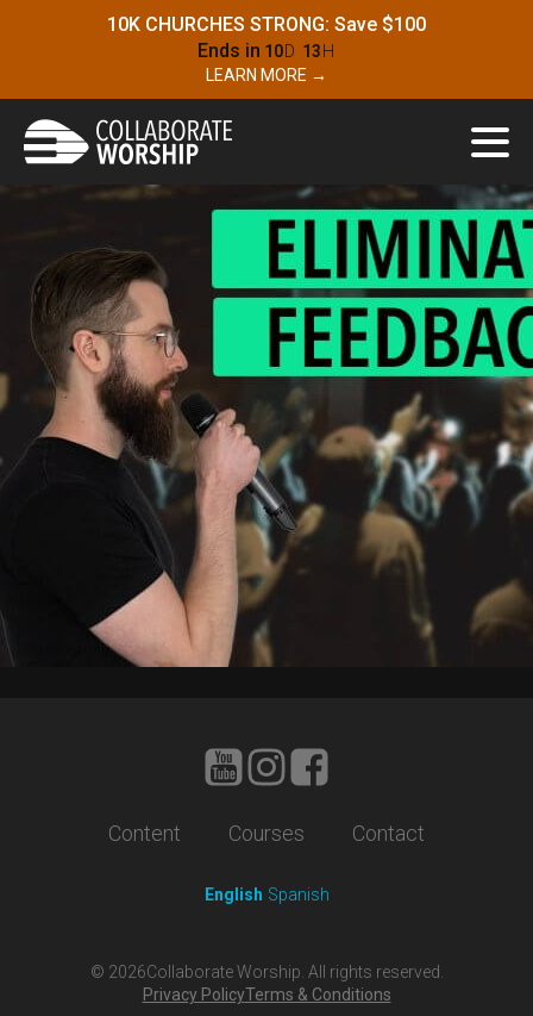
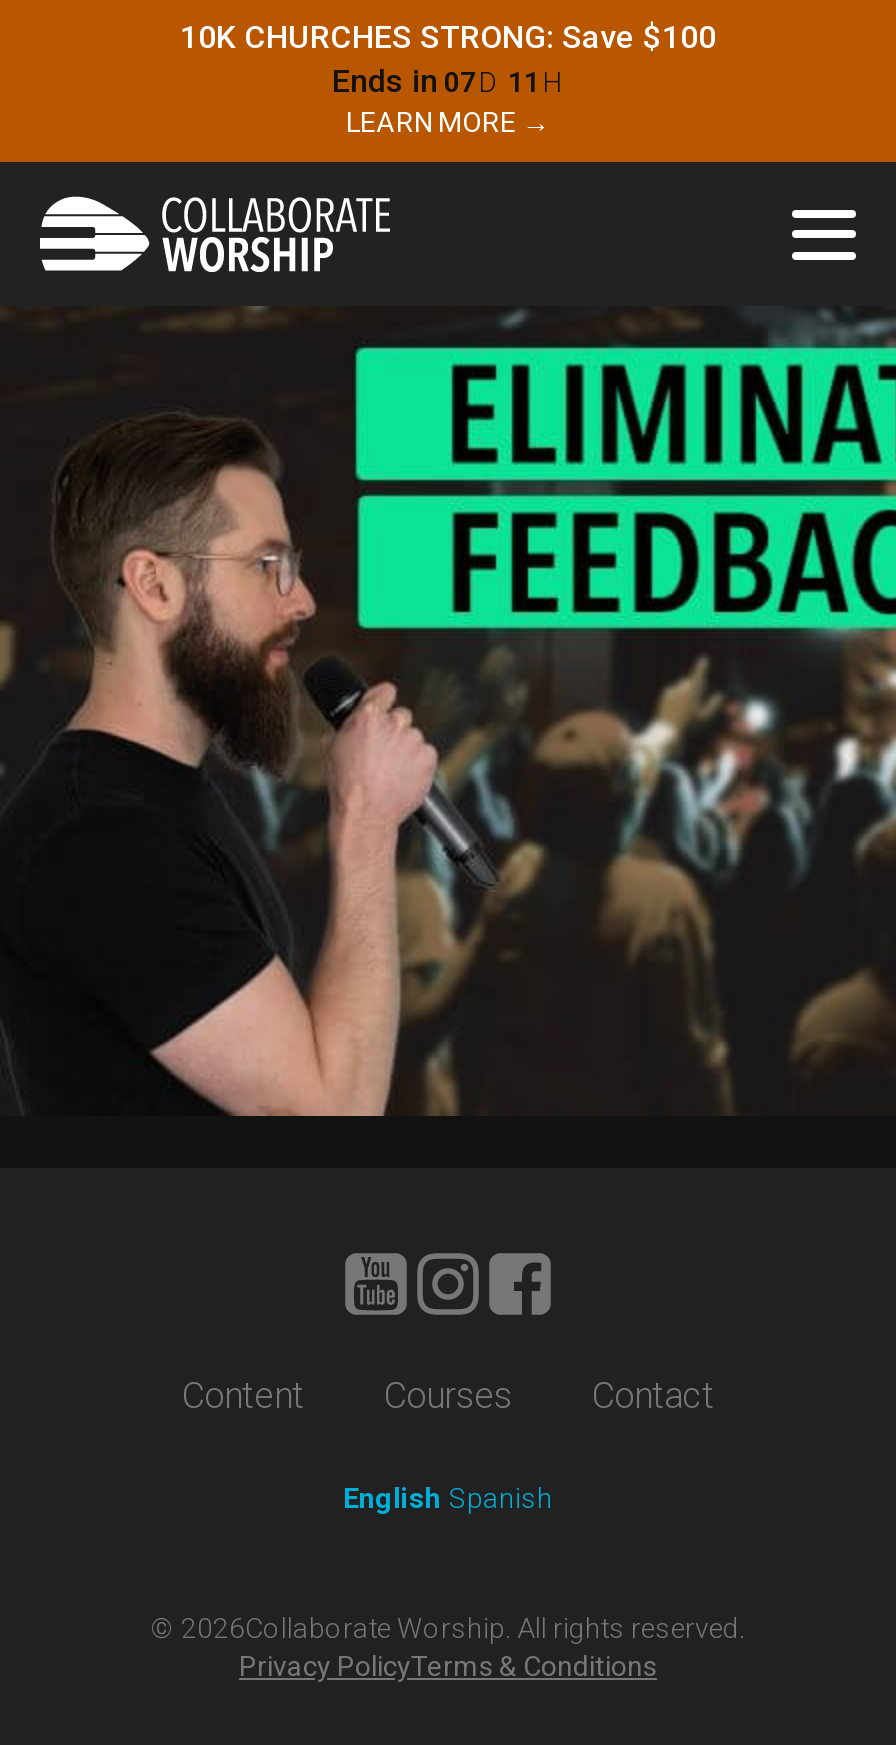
[197,39,334,62] Ends in 10D 13 H -> [332,62,562,100] Ends in 07D 11 H

